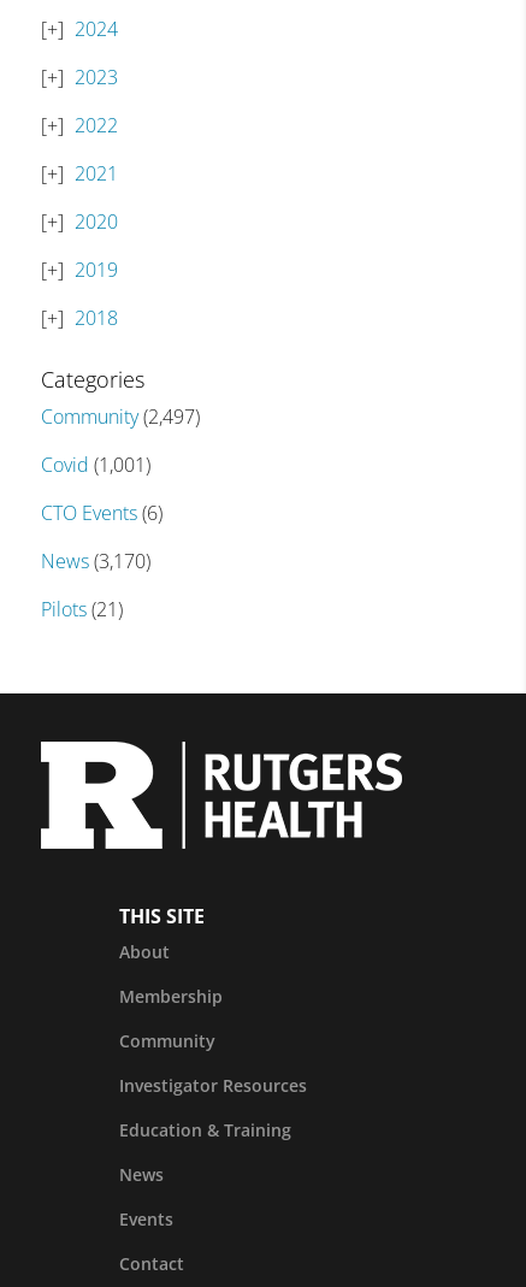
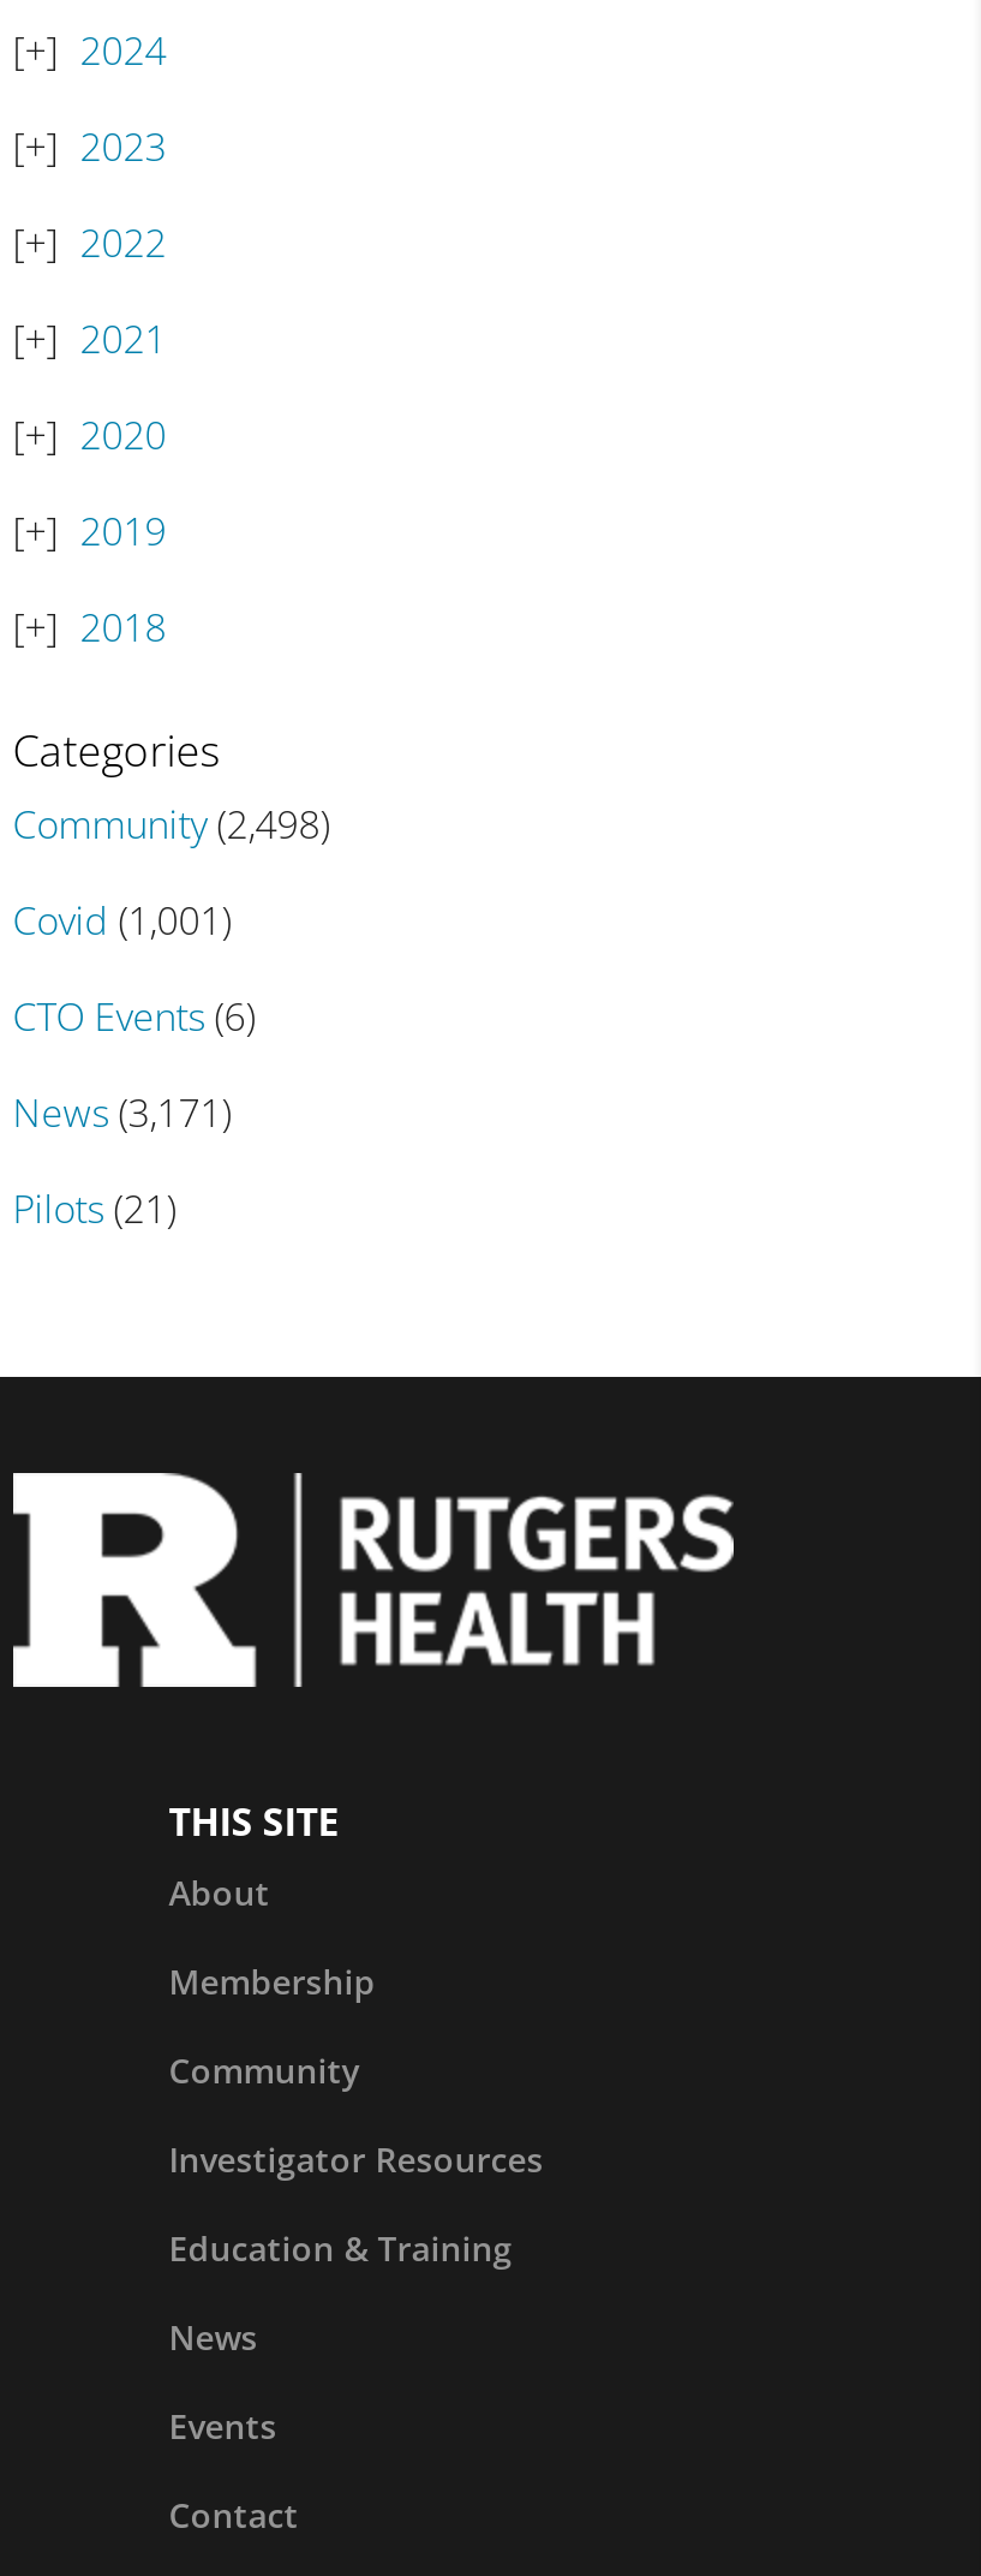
[41,403,200,430] Community (2,497) -> [13,798,330,851] Community (2,498)
[41,548,150,574] News (3,170) -> [13,1086,231,1139] News (3,171)

